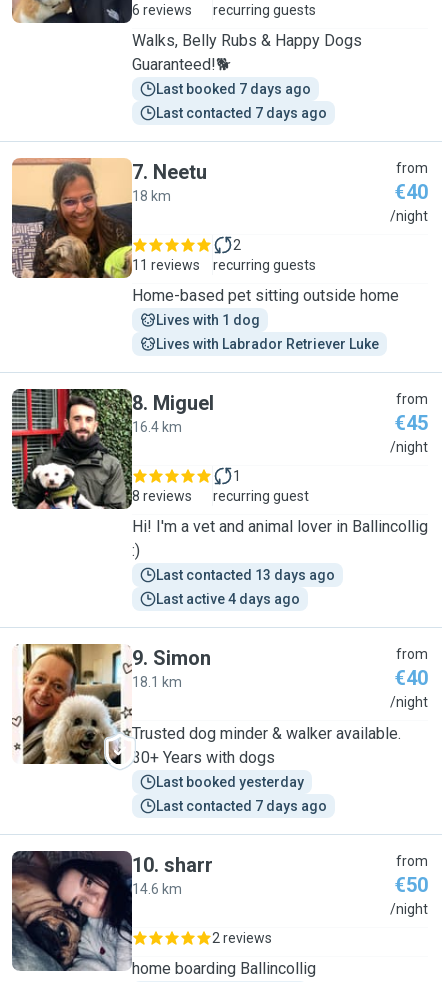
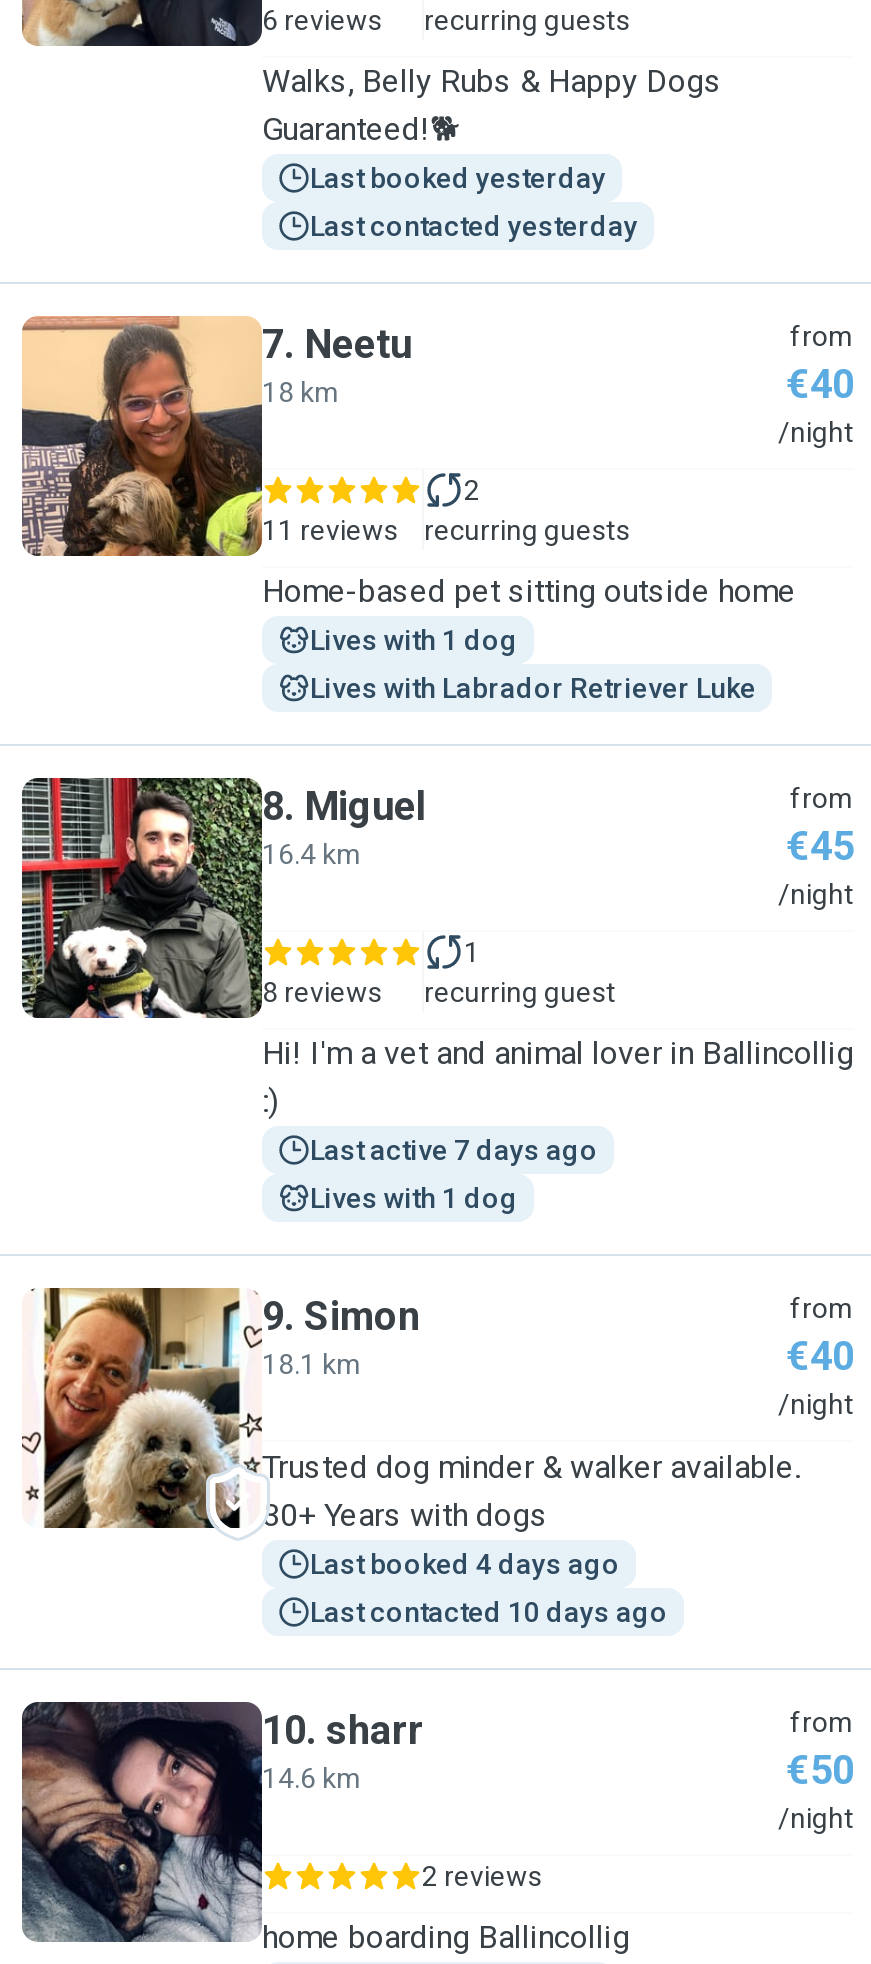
[156,81,311,97] Last booked 7 days ago -> none
[156,105,327,121] Last contacted 7 days ago -> [310,210,638,242] Last contacted yesterday
[156,567,335,583] Last contacted 13 days ago -> [310,1134,598,1166] Last active 7 days ago
[156,591,300,607] Last active 4 days ago -> [310,1182,518,1214] Lives with 1 dog
none -> [310,1548,620,1580] Last booked 4 days ago
moved [156,774,304,790] -> [310,162,606,194]: Last booked yesterday
[156,798,327,814] Last contacted 7 days ago -> [310,1596,668,1628] Last contacted 10 days ago

